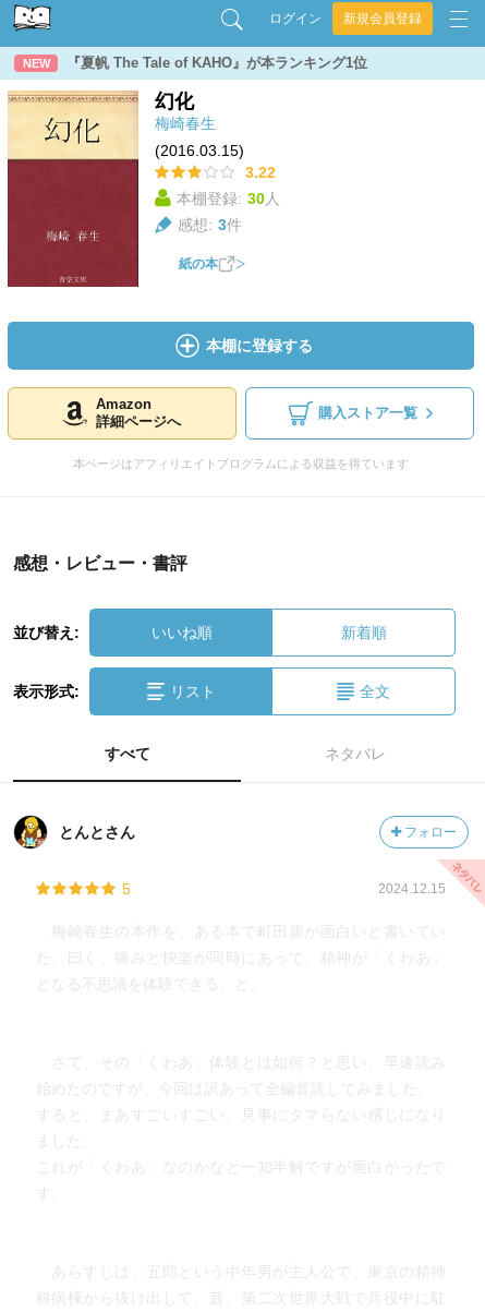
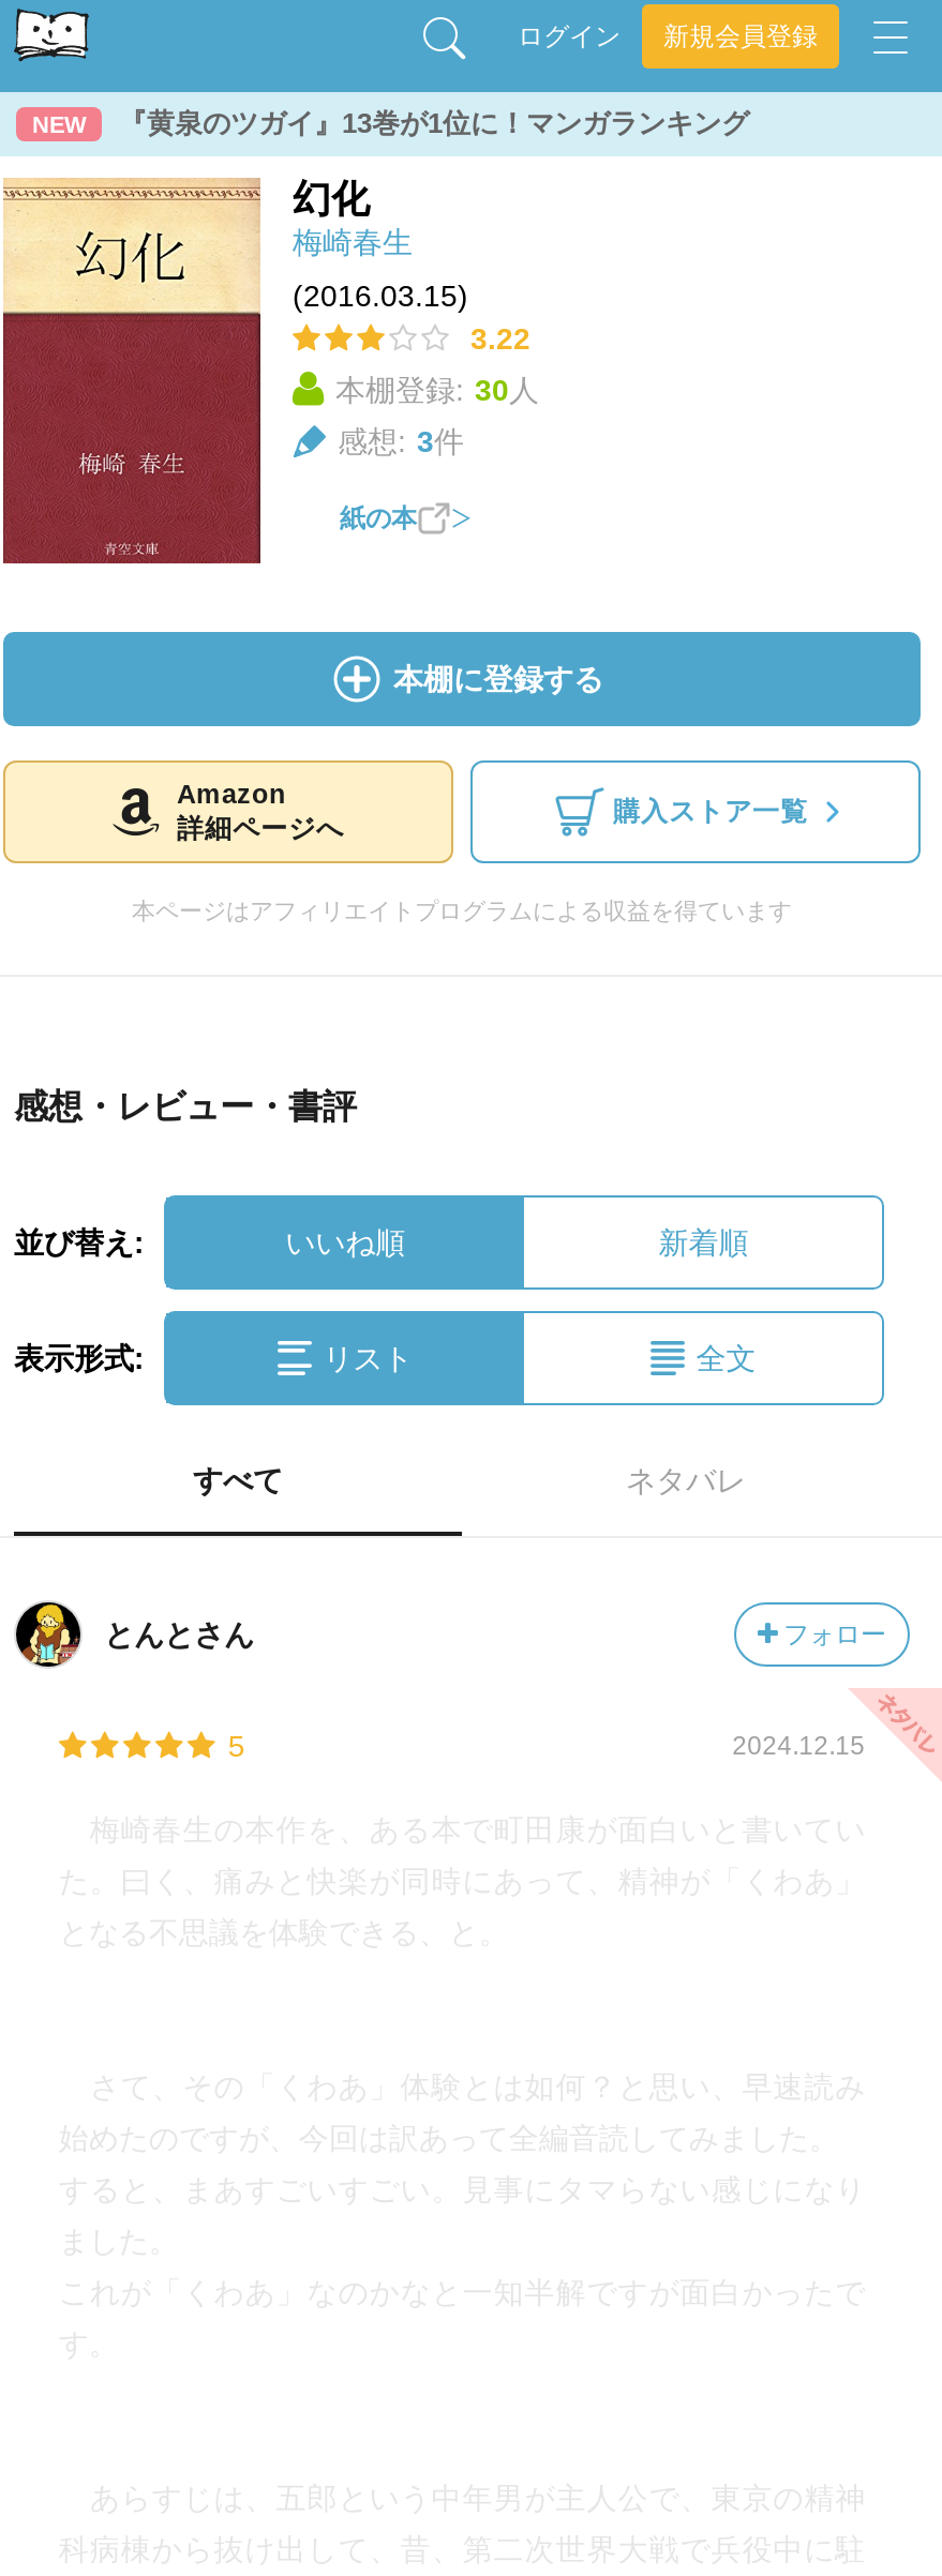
[66,55,367,71] 『夏帆 The Tale of KAHO』が本ランキング1位 -> [119,107,749,139] 『黄泉のツガイ』13巻が1位に！マンガランキング

